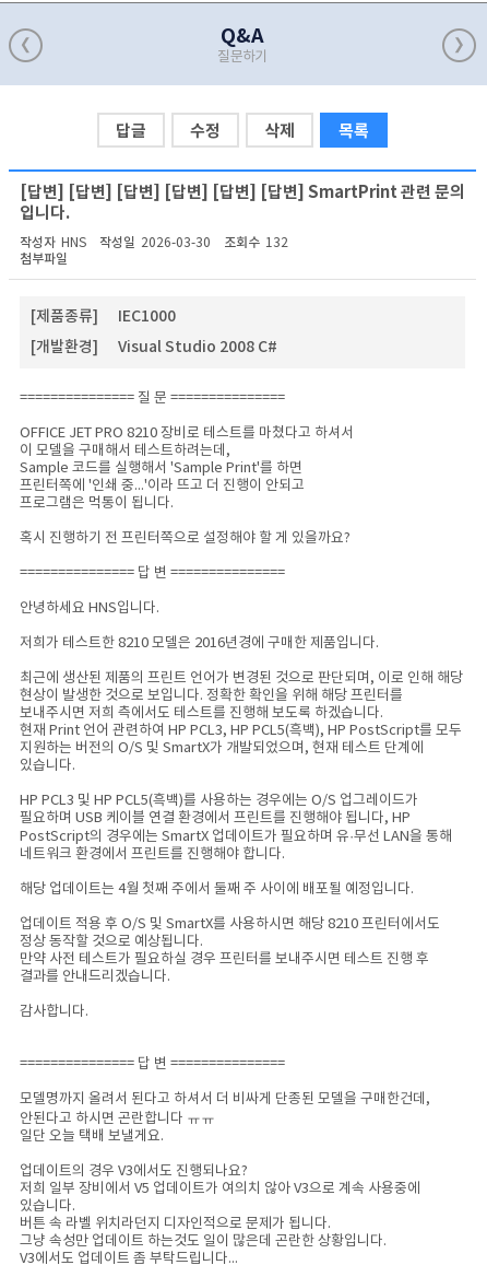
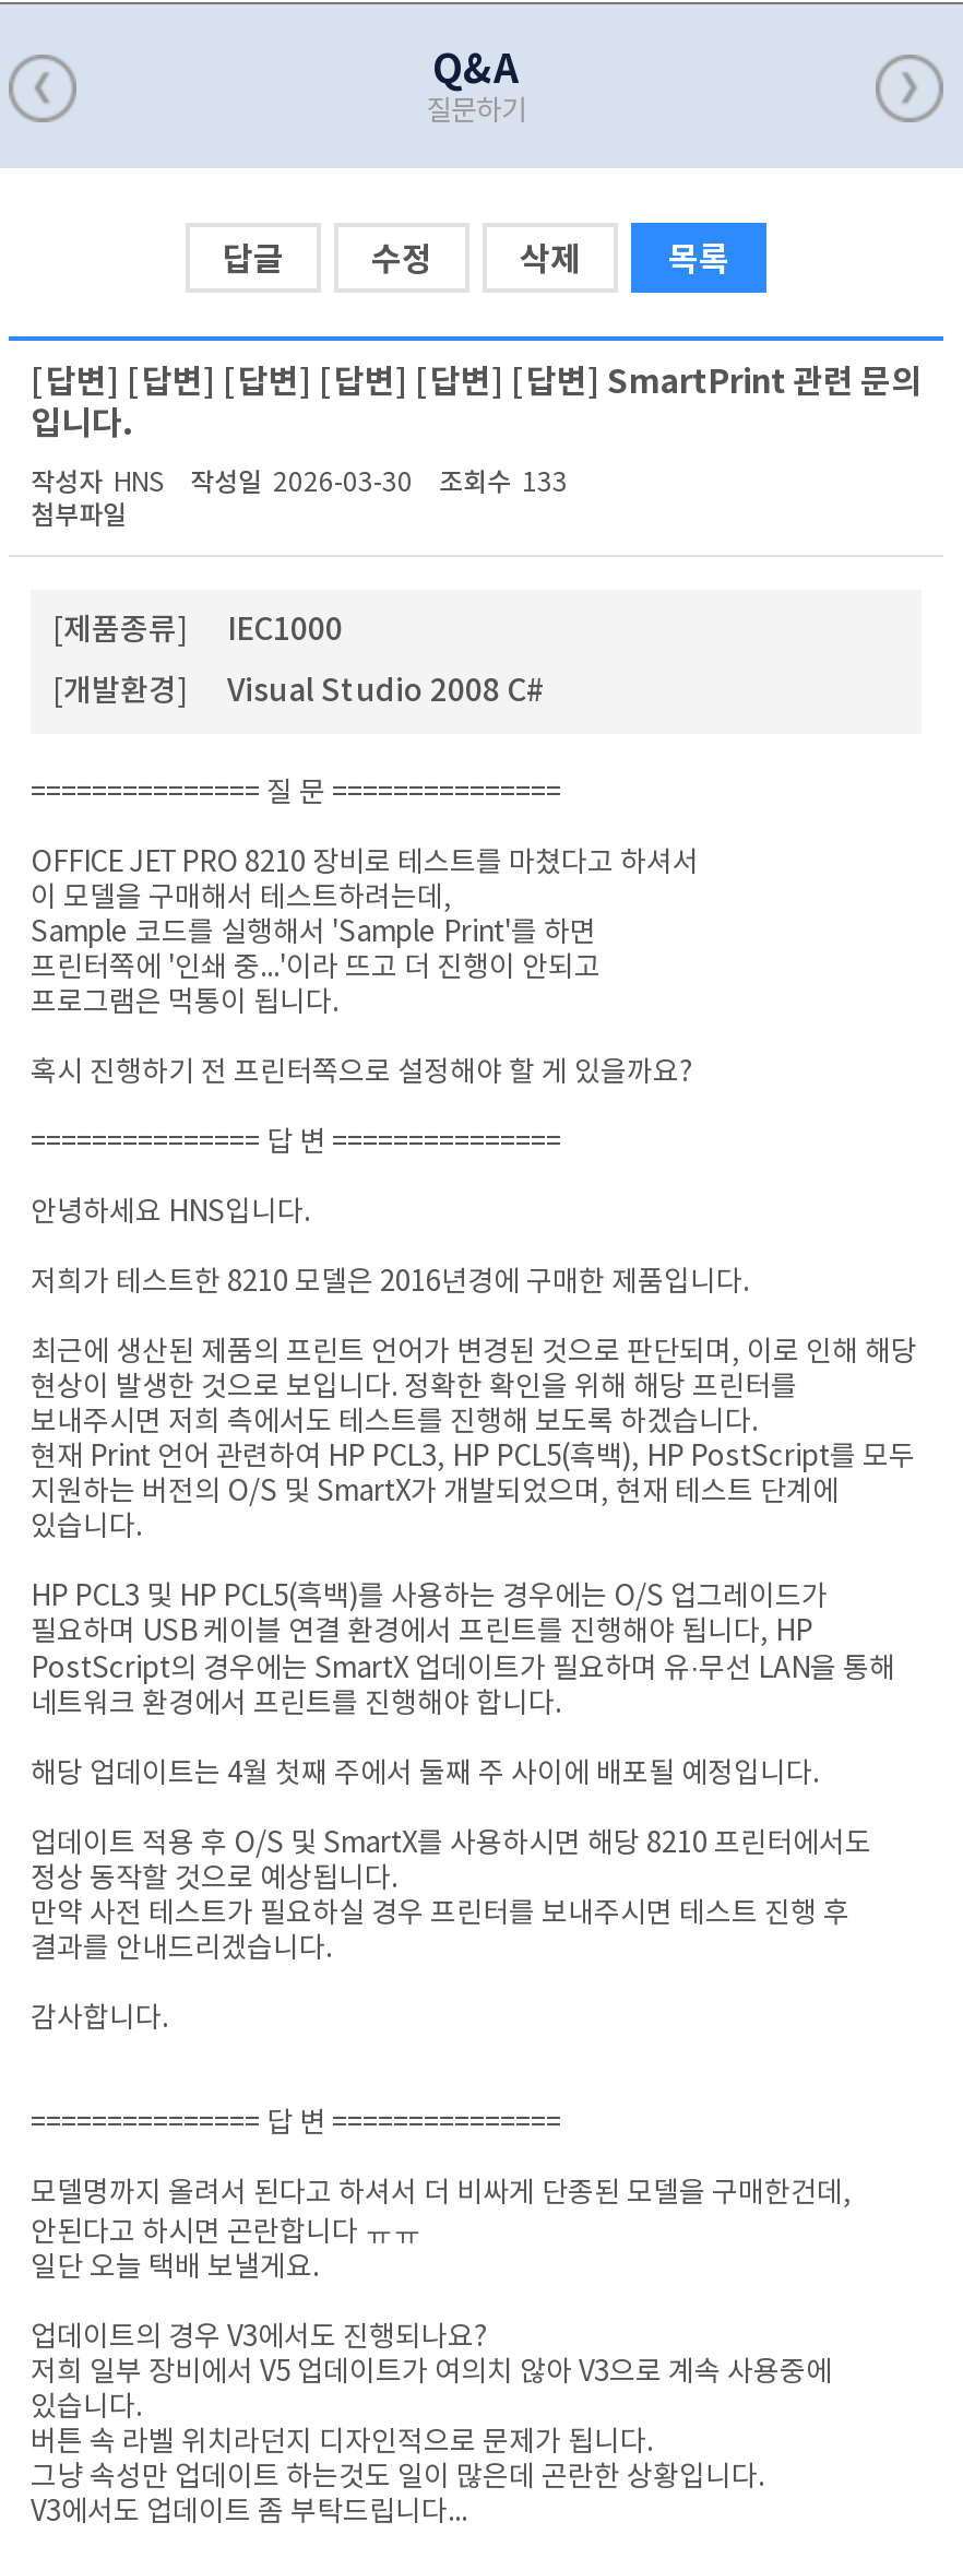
[20,235,288,250] 작성자 HNS 작성일 2026-03-30 조회수 132 -> [31,467,568,498] 작성자 HNS 작성일 2026-03-30 조회수 133

